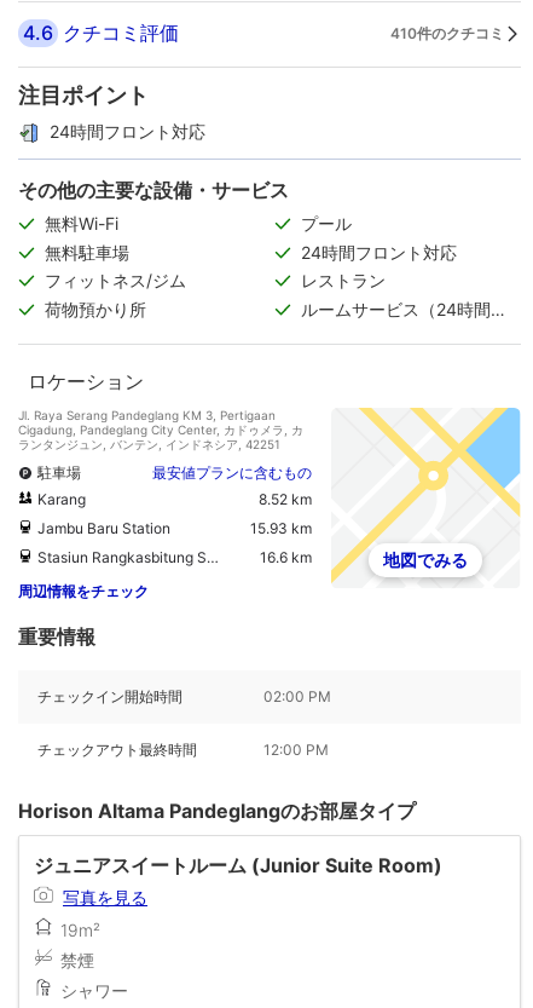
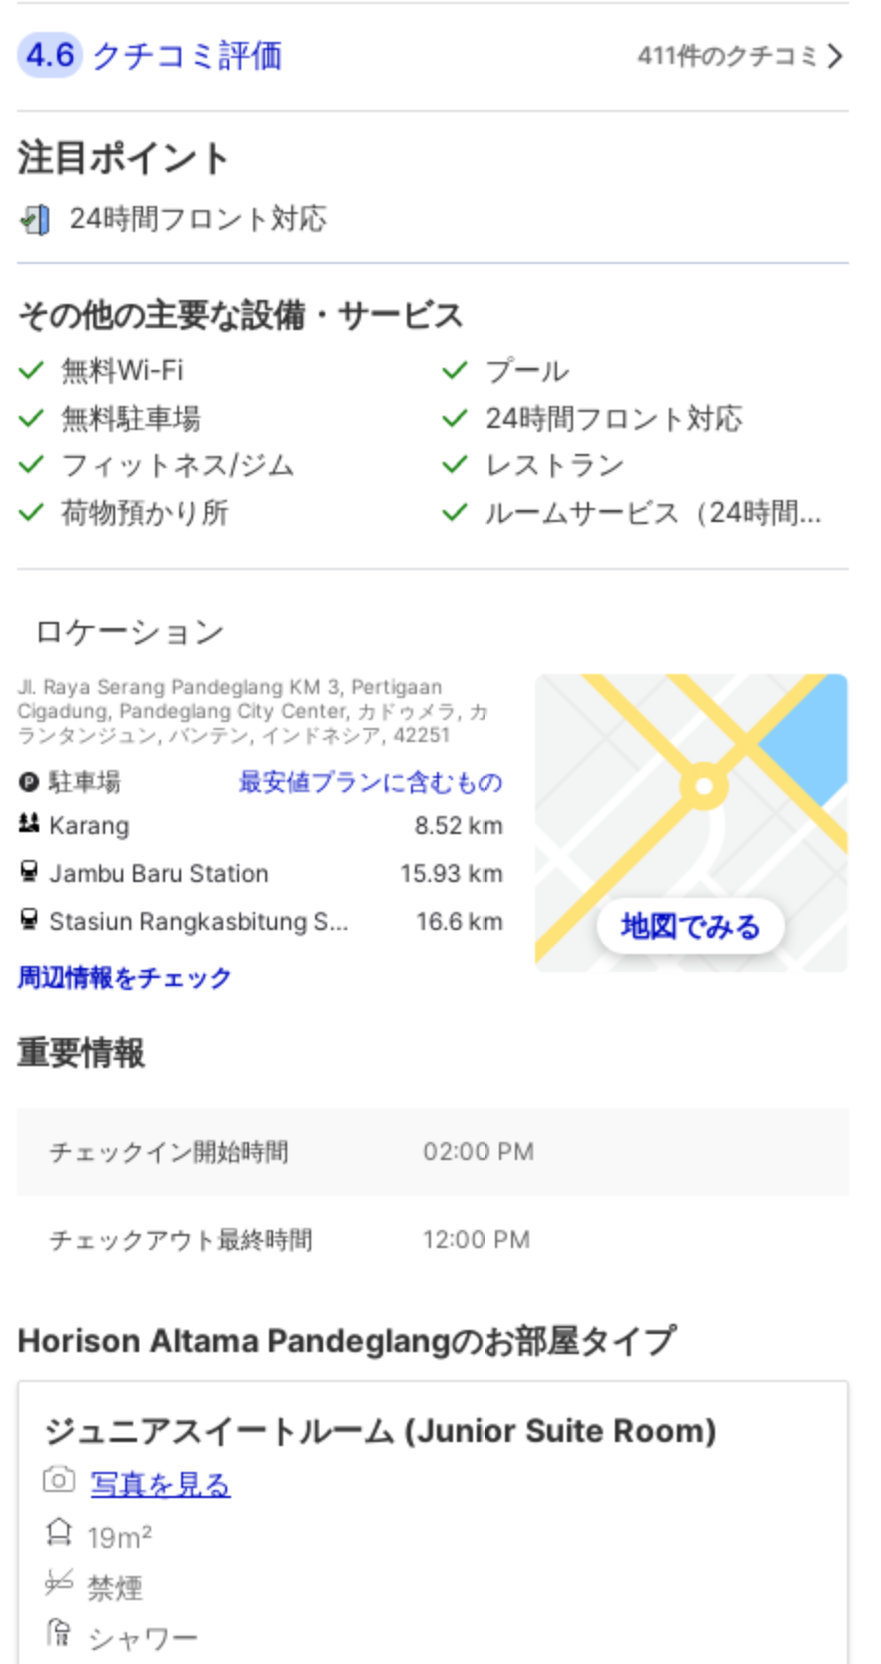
[390,24,504,42] 410件のクチコミ -> [637,39,821,69] 411件のクチコミ

